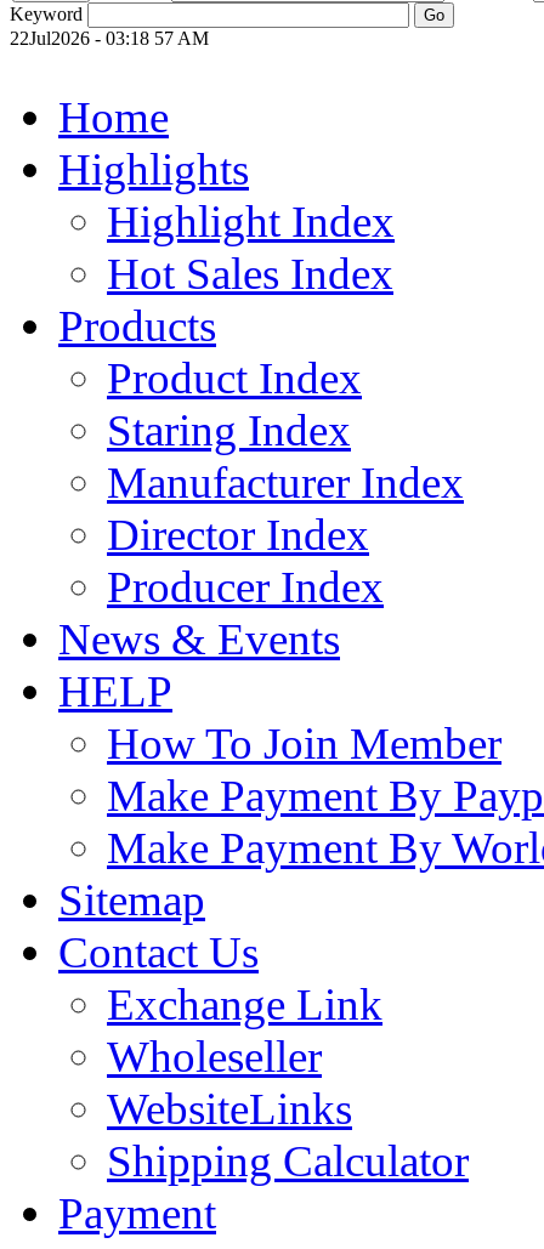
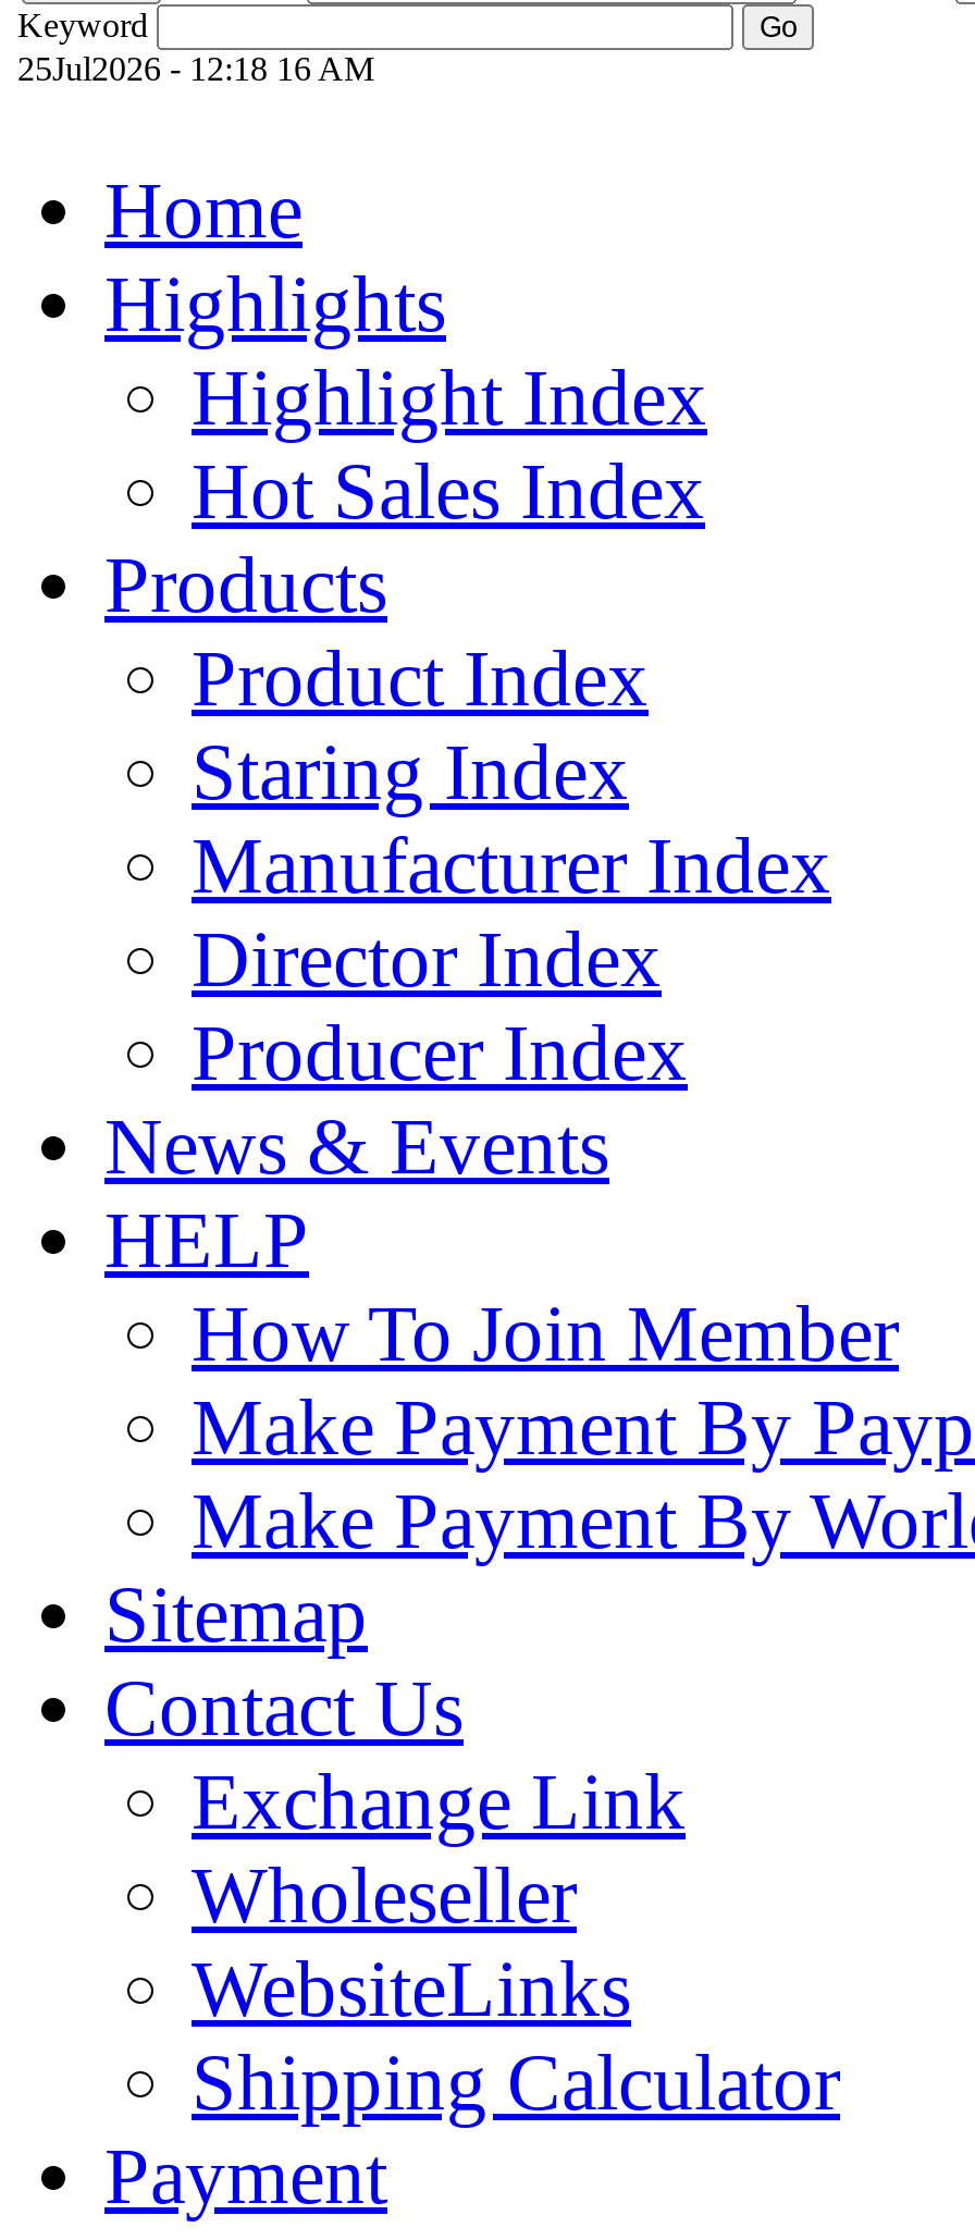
[10,28,209,49] 22Jul2026 - 03:18 57 AM -> [17,50,374,87] 25Jul2026 - 12:18 16 AM

